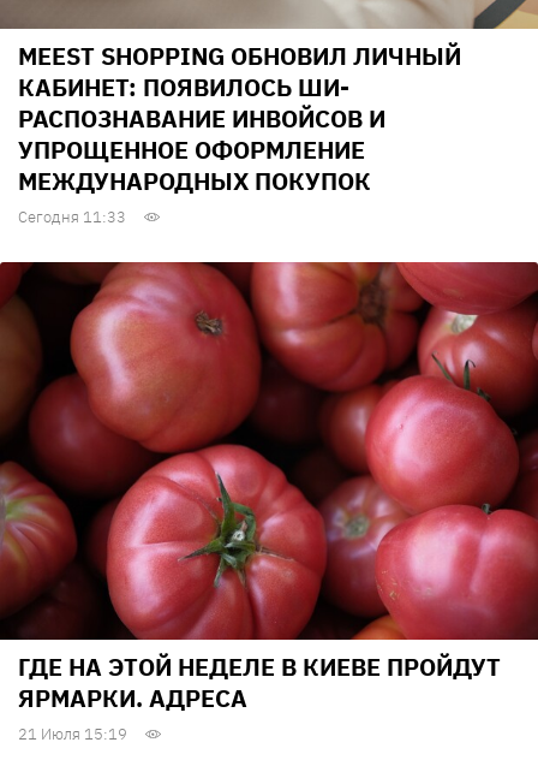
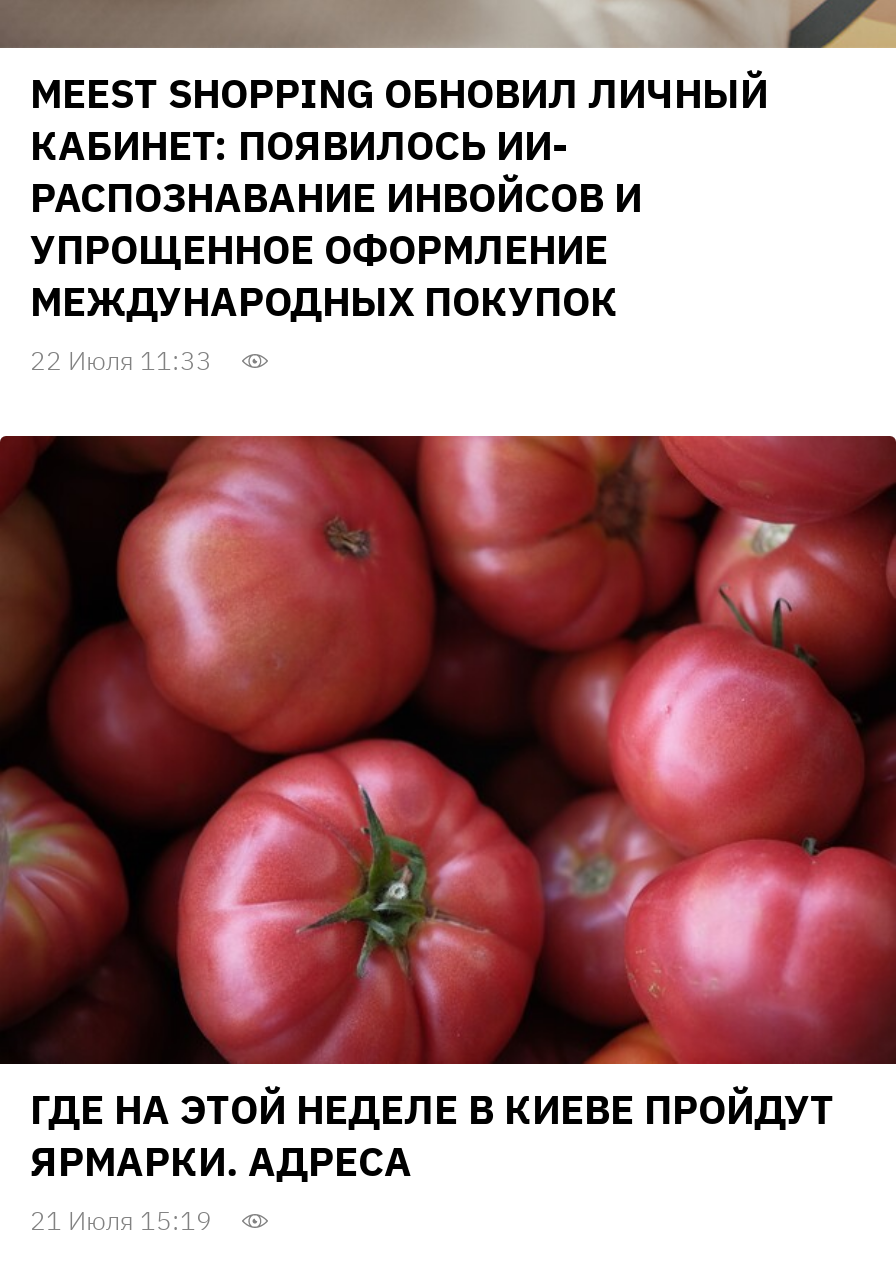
[18,71,349,104] КАБИНЕТ: ПОЯВИЛОСЬ ШИ- -> [30,118,568,172] КАБИНЕТ: ПОЯВИЛОСЬ ИИ-
[18,207,126,228] Сегодня 11:33 -> [30,344,212,378] 22 Июля 11:33

